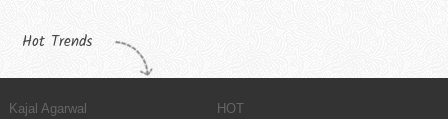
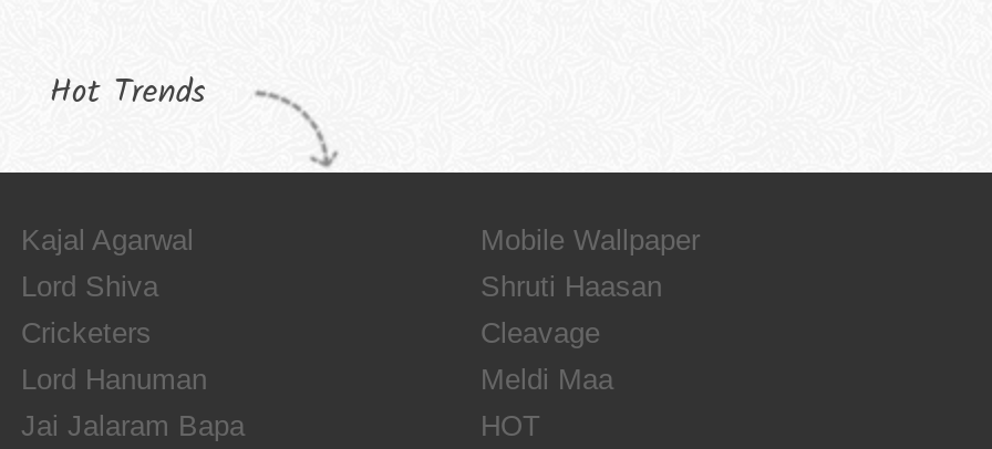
none -> [21,223,700,442] Mobile Wallpaper | Lord Shiva | Shruti Haasan | Cricketers | Cleavage | Lord Hanuman | Meldi Maa | Jai Jalaram Bapa

